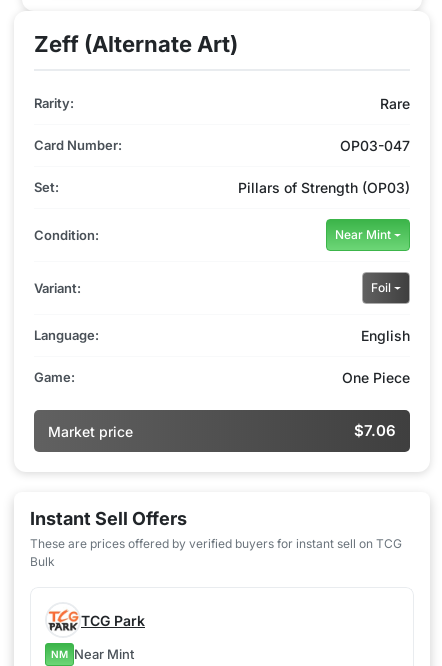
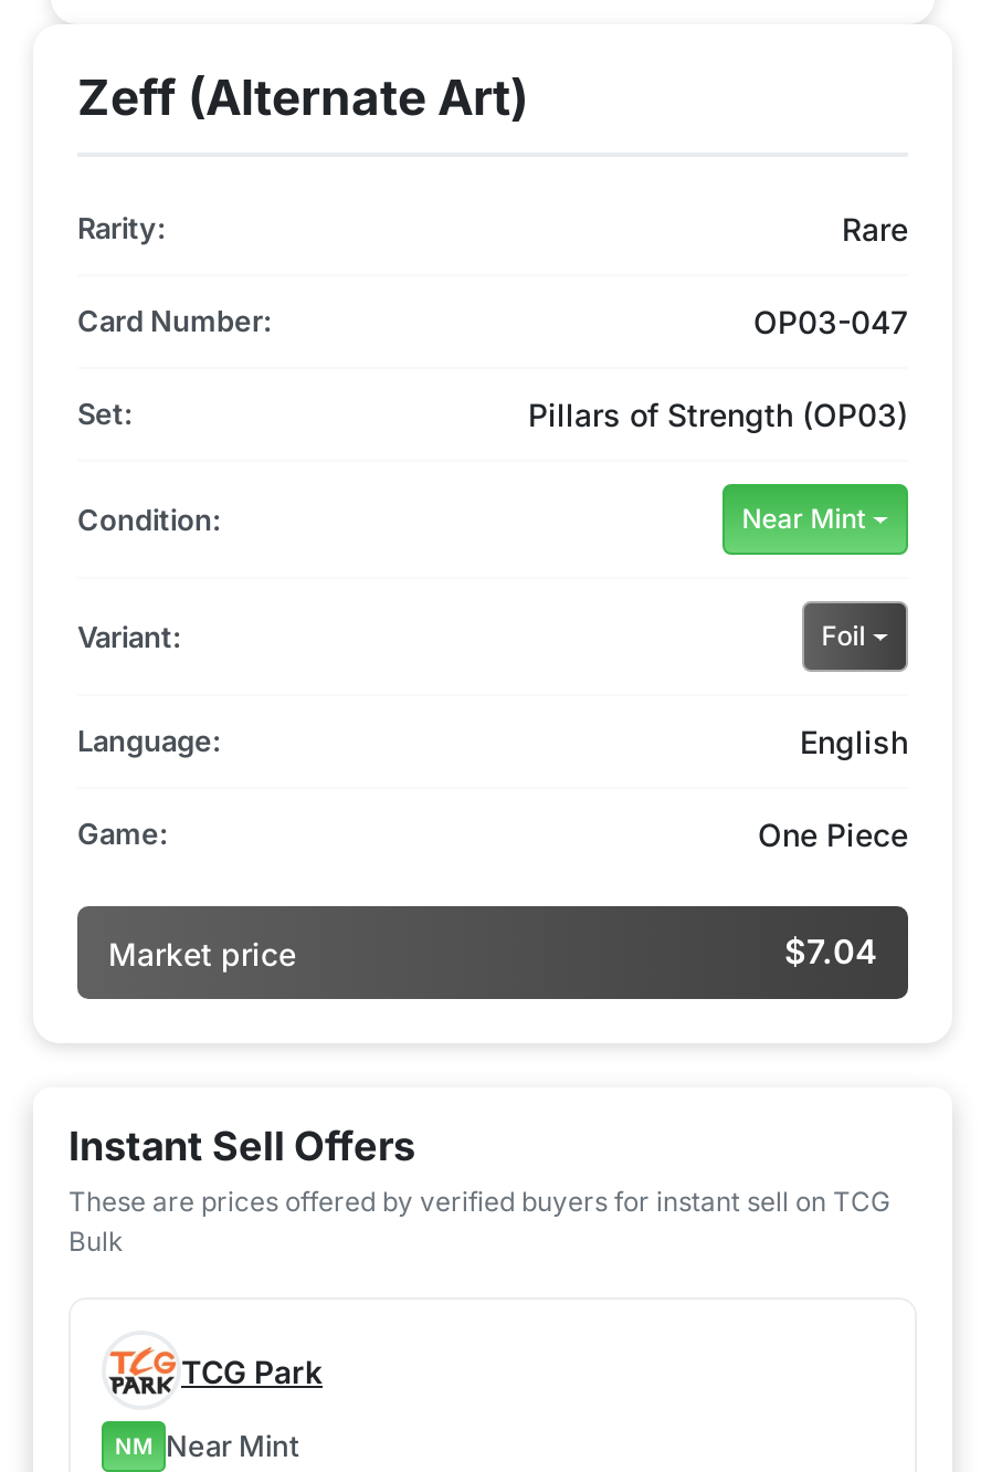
[354,421,396,440] $7.06 -> [784,931,877,973] $7.04

